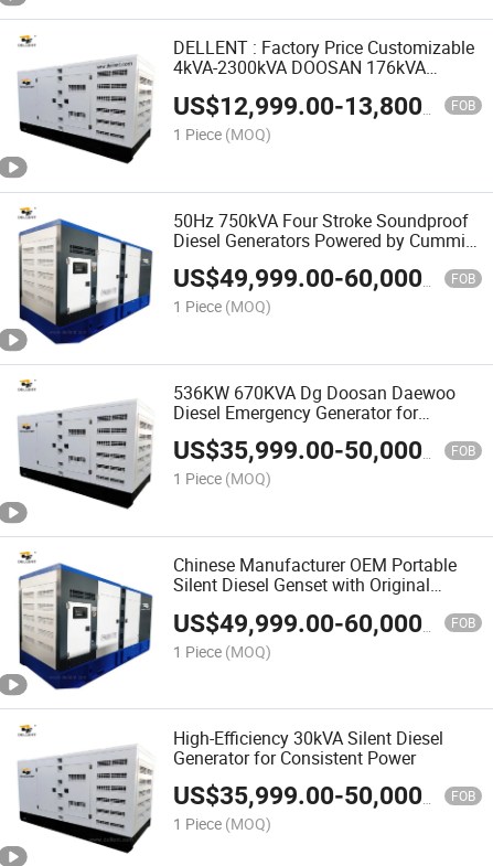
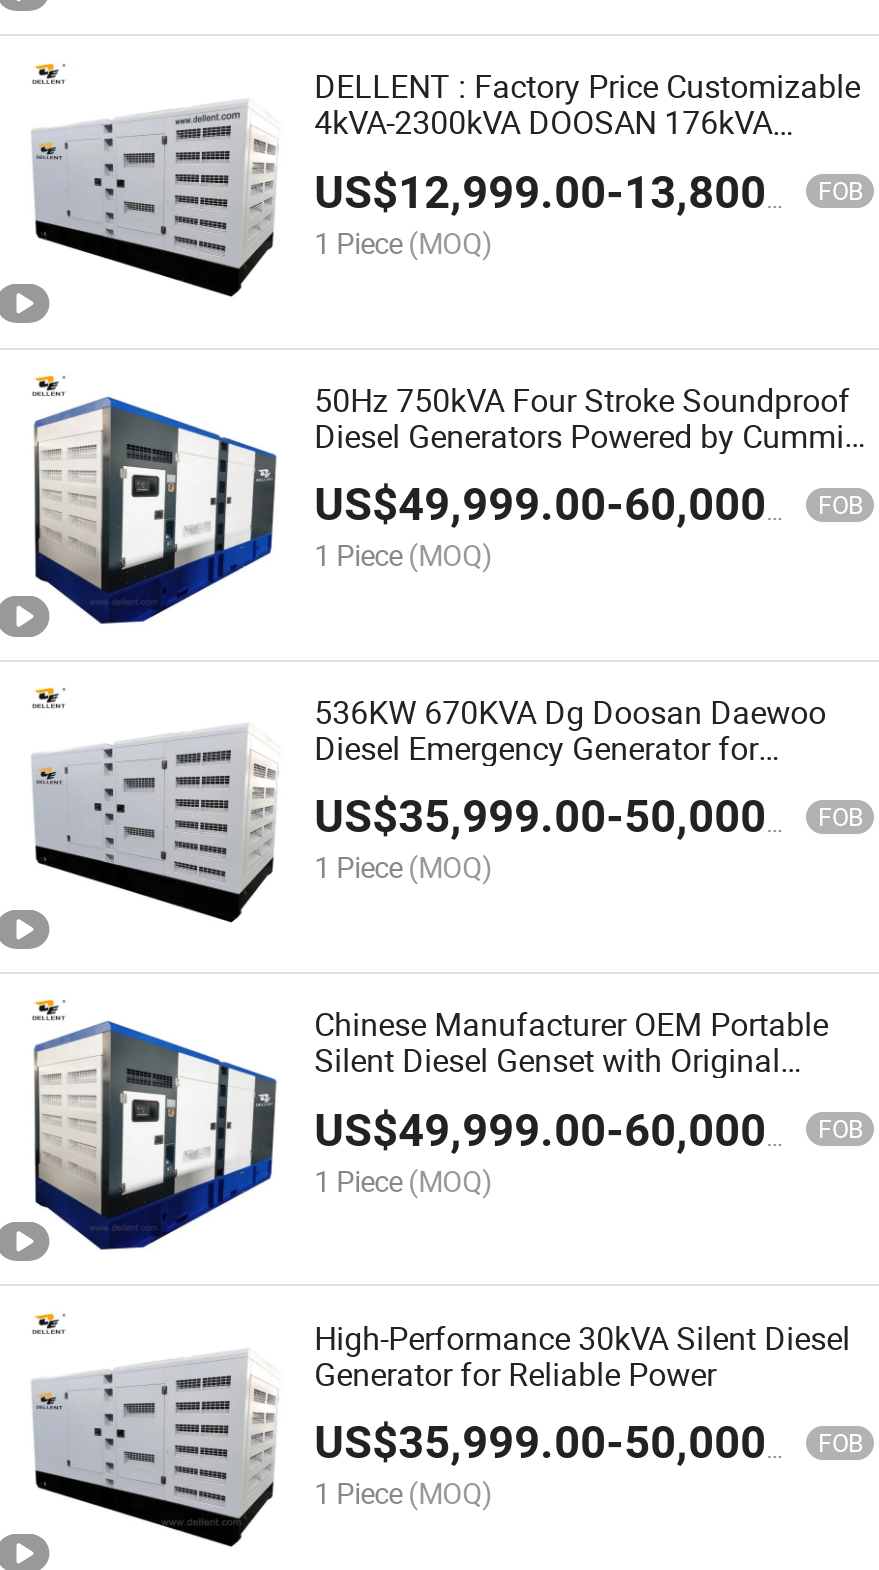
[173,725,443,750] High-Efficiency 30kVA Silent Diesel -> [314,1315,850,1359] High-Performance 30kVA Silent Diesel
[173,745,416,769] Generator for Consistent Power -> [314,1351,716,1395] Generator for Reliable Power

